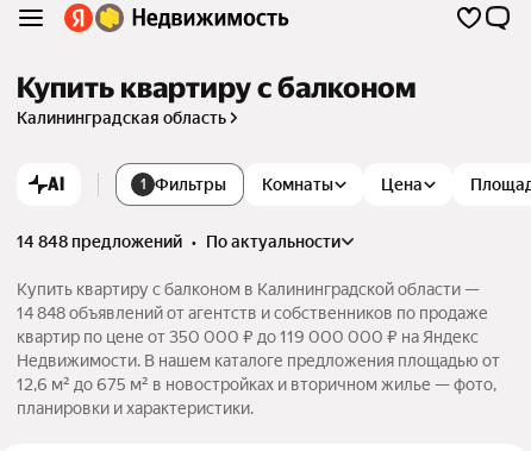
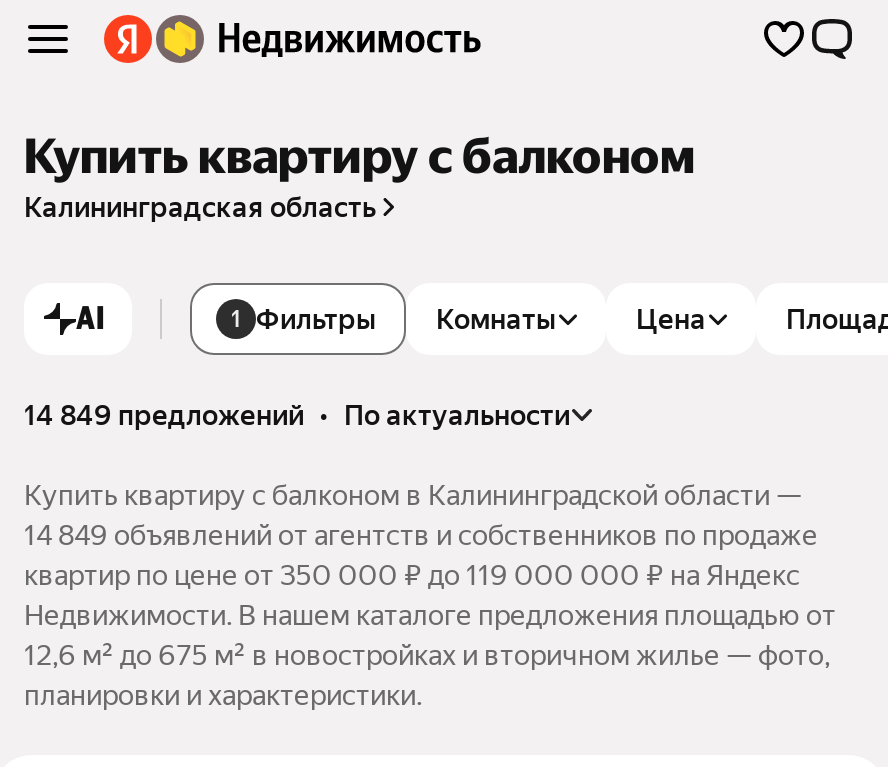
[17,232,341,251] 14 848 предложений • по актуальности -> [24,399,570,431] 14 849 предложений • по актуальности
[17,303,488,322] 14 848 объявлений от агентств и собственников по продаже -> [24,519,818,551] 14 849 объявлений от агентств и собственников по продаже

